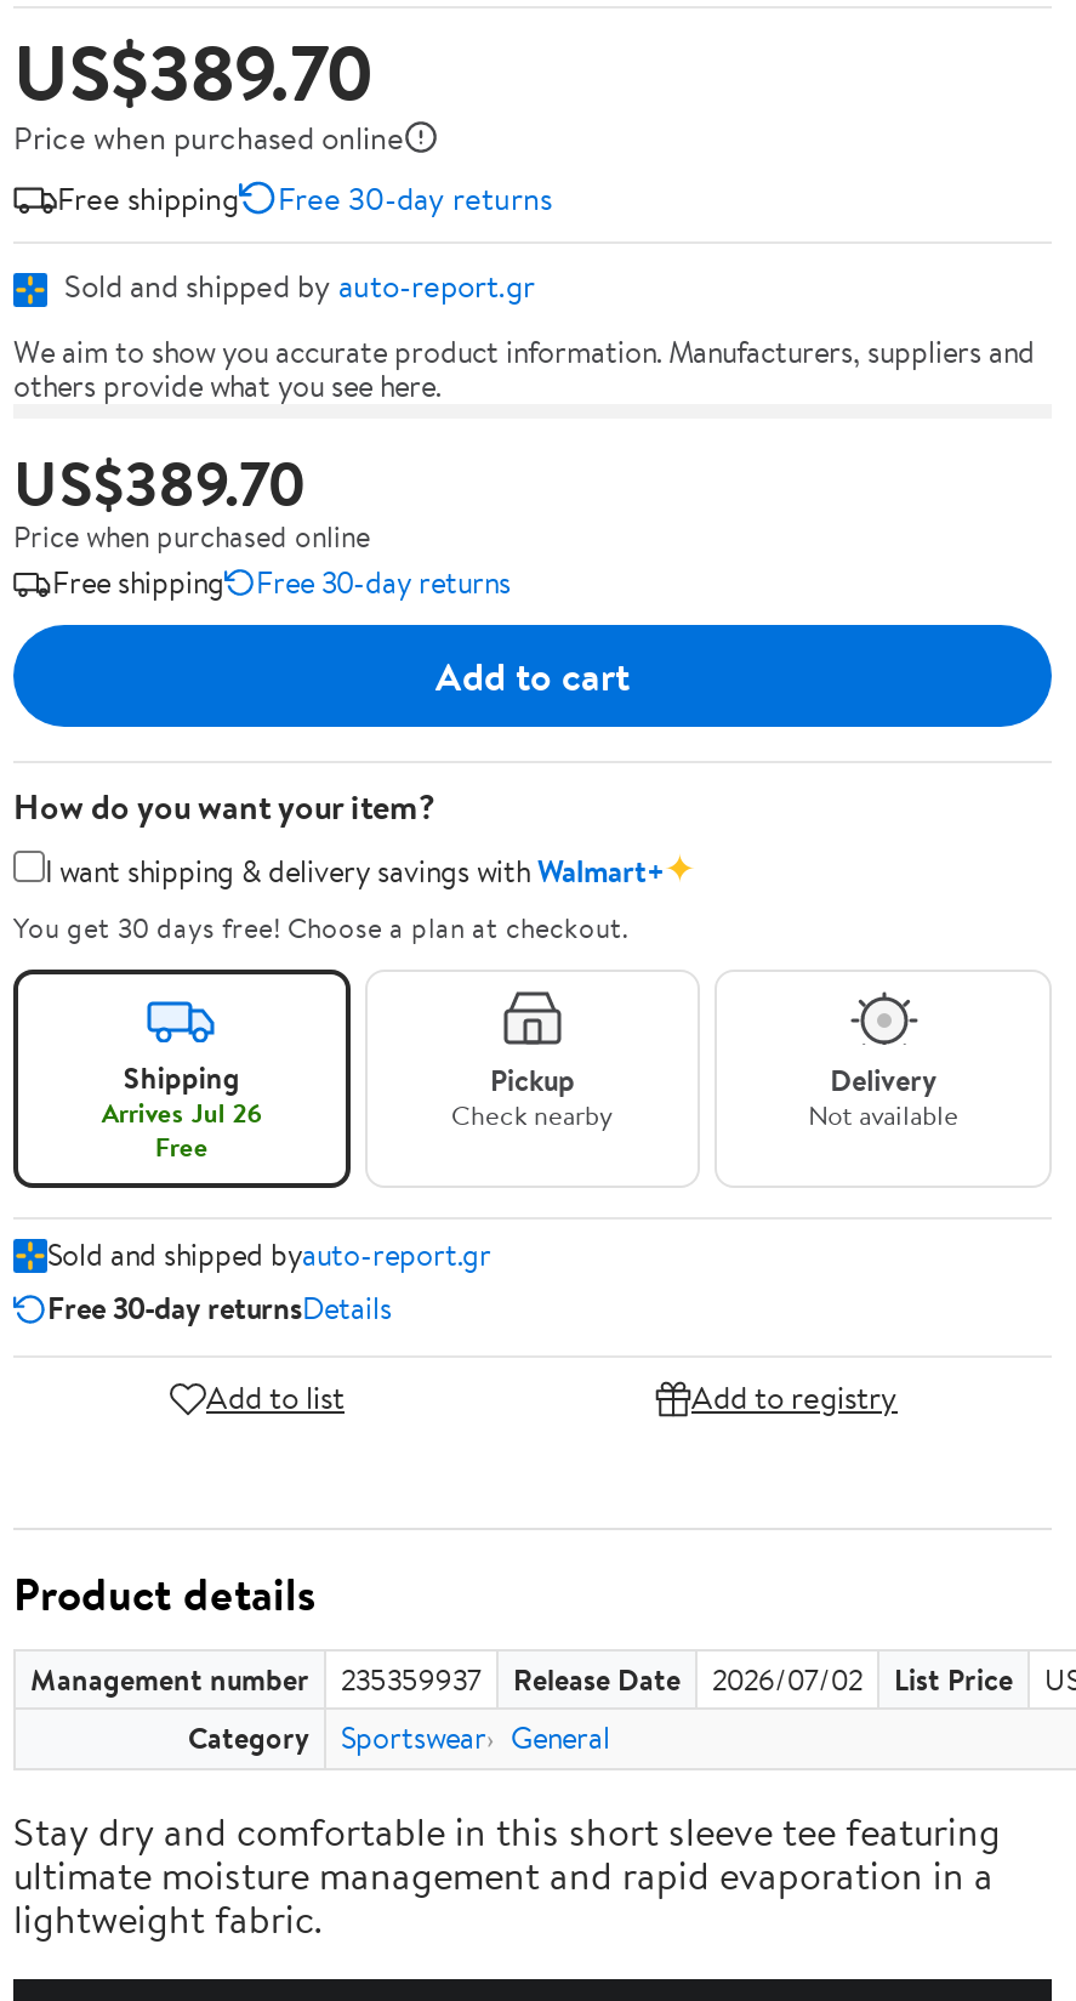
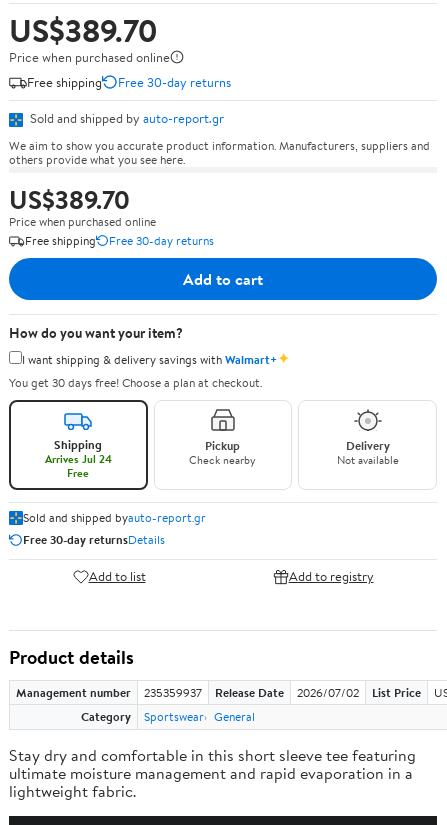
[101,1093,262,1132] Arrives Jul 26 -> [45,451,112,467] Arrives Jul 24

